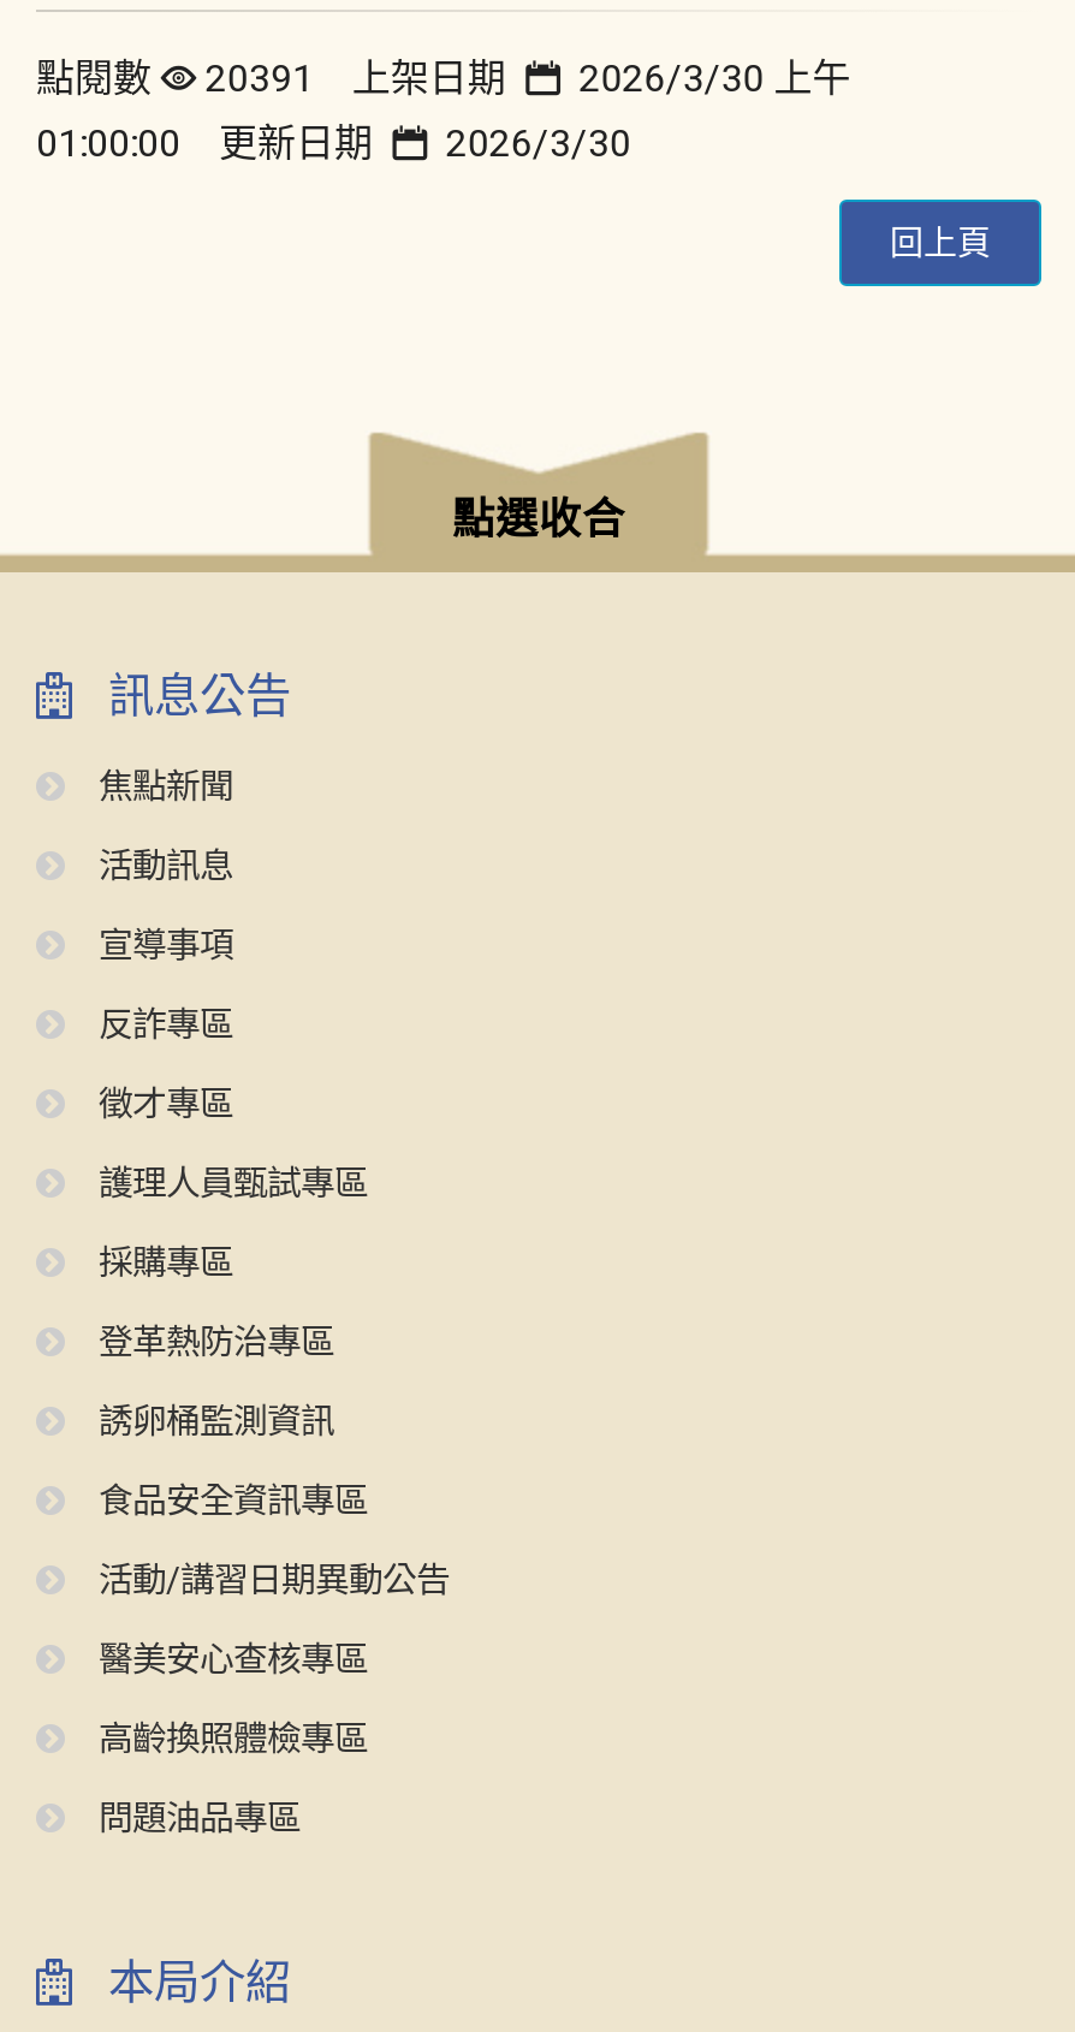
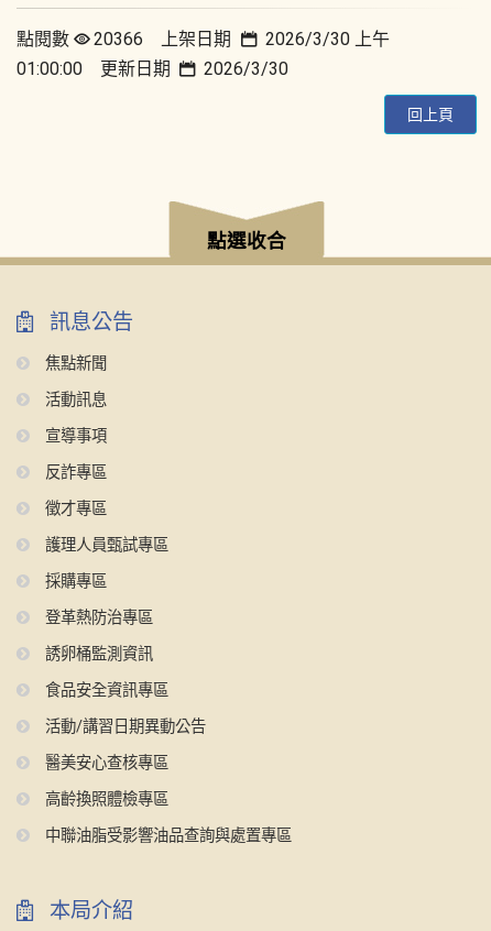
[36,55,851,101] 點閱數 20391 上架日期 2026/3/30 上午 -> [17,29,389,50] 點閱數 20366 上架日期 2026/3/30 上午
[89,1799,301,1840] 問題油品專區 -> [41,826,292,845] 中聯油脂受影響油品查詢與處置專區

